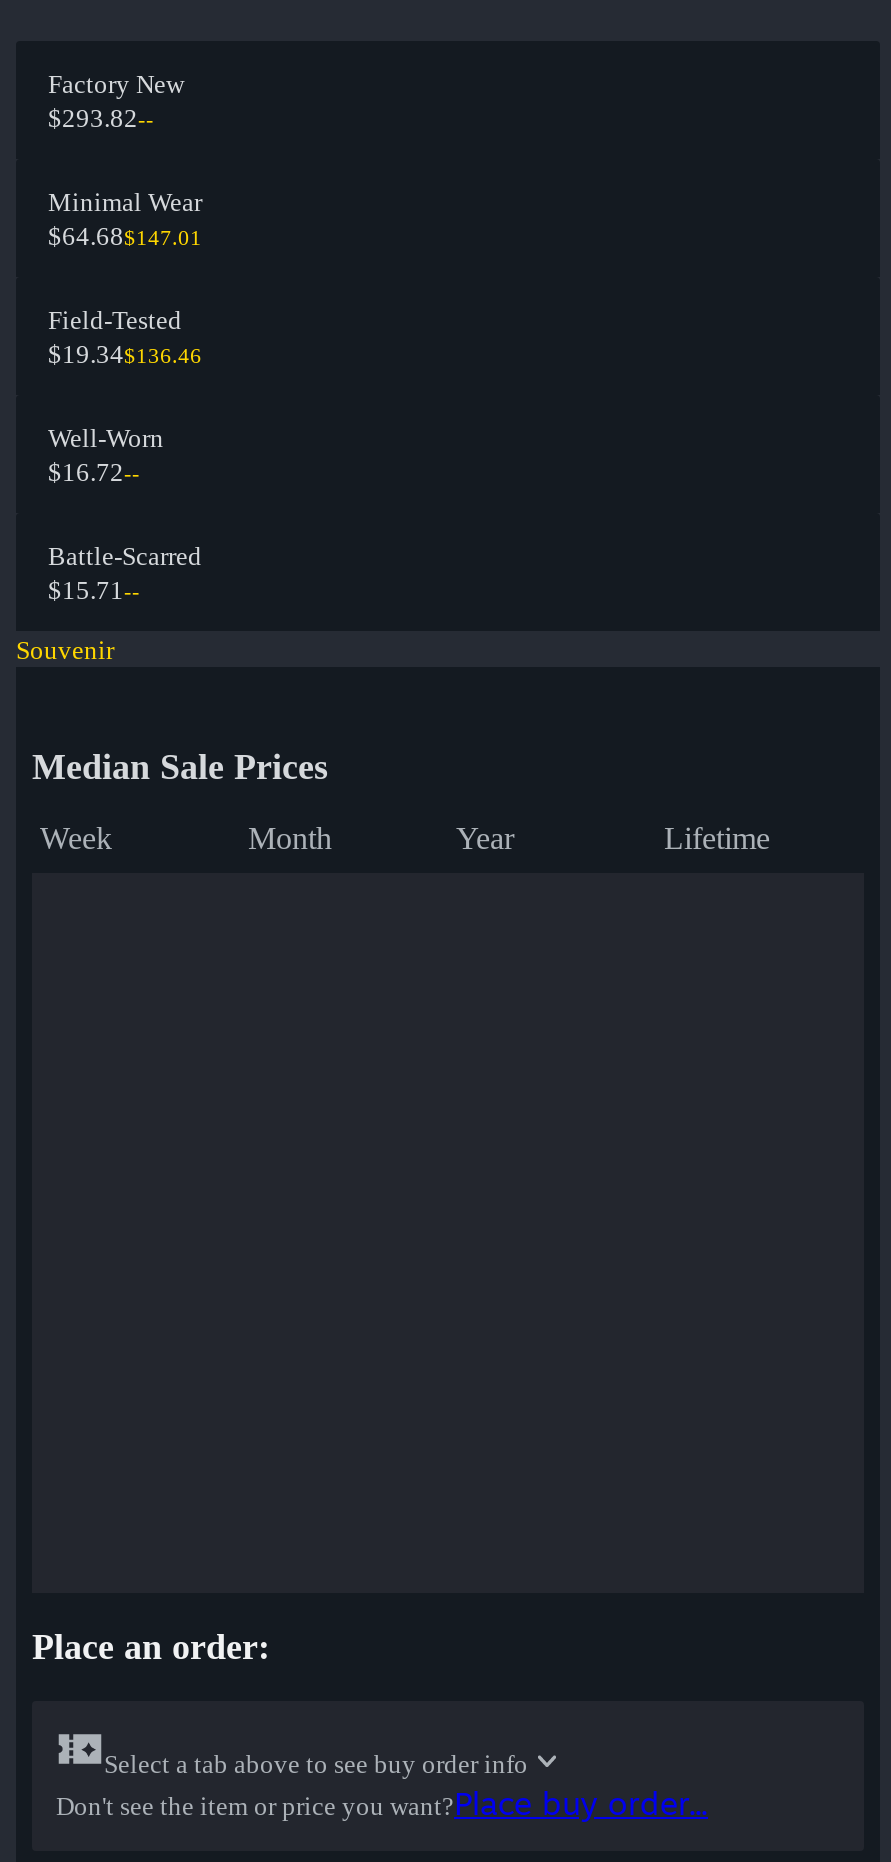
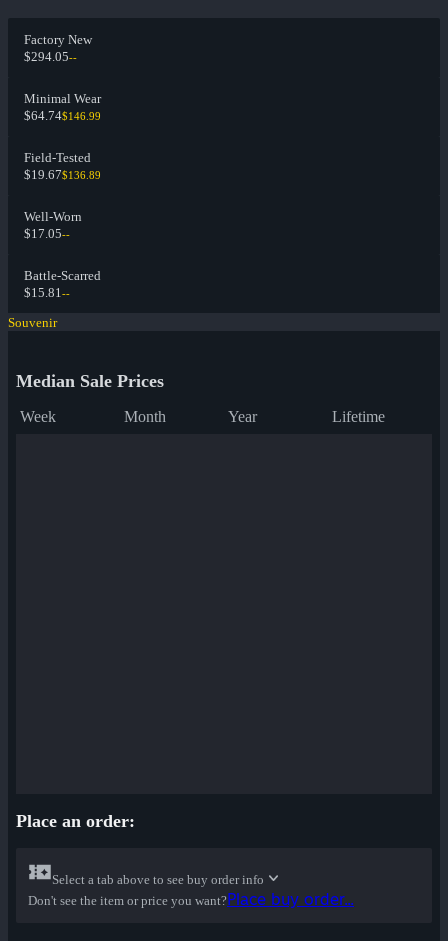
[48,104,154,134] $293.82-- -> [24,49,77,64] $294.05--
[48,222,202,252] $64.68$147.01 -> [24,108,101,123] $64.74$146.99
[48,340,202,370] $19.34$136.46 -> [24,167,101,182] $19.67$136.89
[48,458,140,488] $16.72-- -> [24,226,70,241] $17.05--
[48,576,140,606] $15.71-- -> [24,285,70,300] $15.81--

